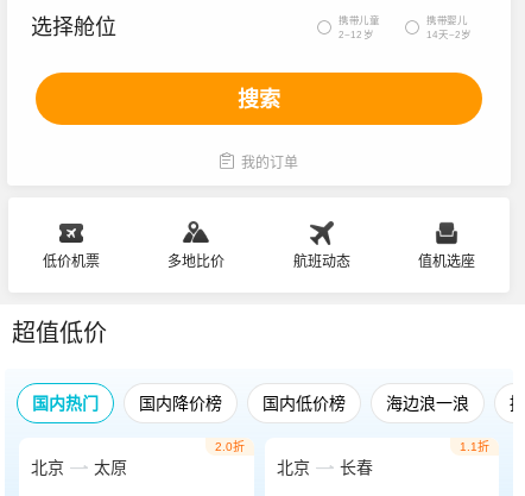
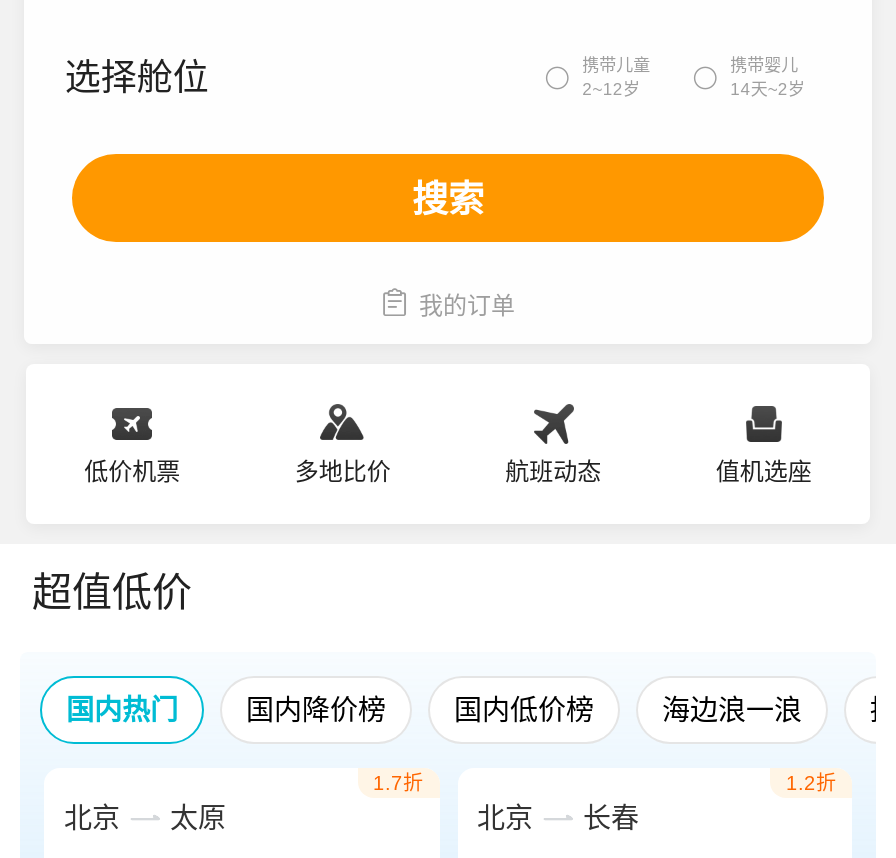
[214,440,244,453] 2.0折 -> [373,772,423,794] 1.7折
[460,440,489,453] 1.1折 -> [786,772,836,794] 1.2折

